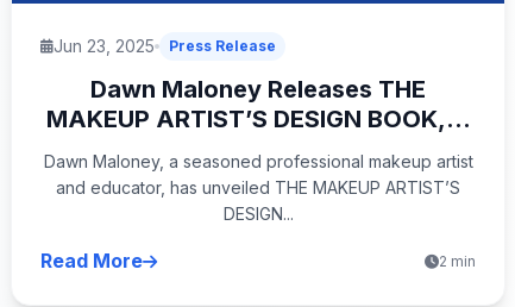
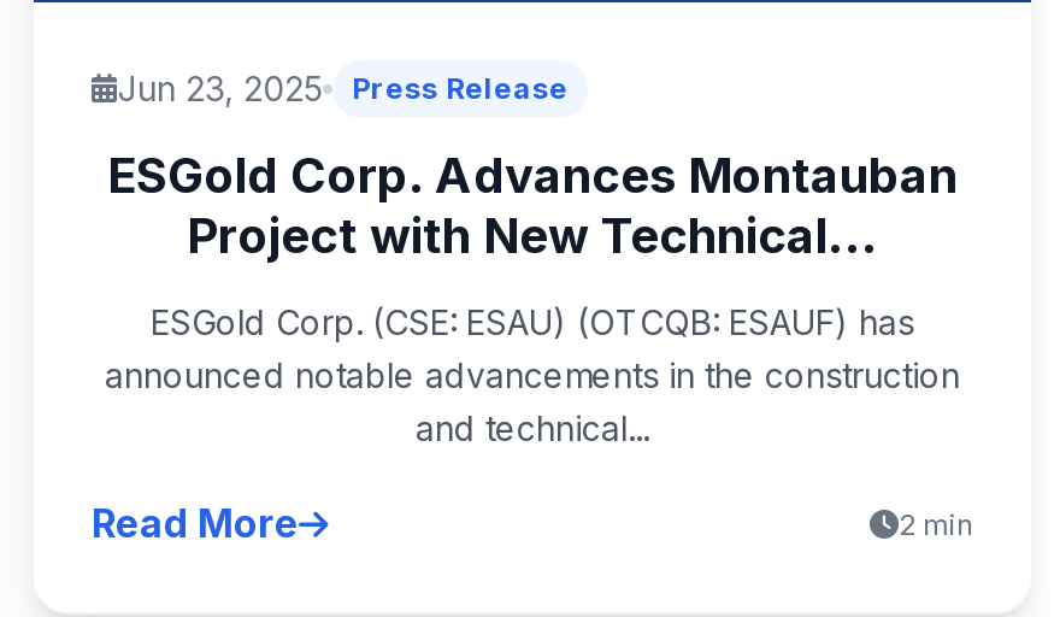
[46,75,470,134] Dawn Maloney Releases THE | MAKEUP ARTIST’S DESIGN BOOK,... -> [107,148,958,266] ESGold Corp. Advances Montauban | Project with New Technical...
[43,151,473,224] Dawn Maloney, a seasoned professional makeup artist | and educator, has unveiled THE MAKEUP ARTIST’S | DESIGN... -> [105,302,960,449] ESGold Corp. (CSE: ESAU) (OTCQB: ESAUF) has | announced notable advancements in the construction | and technical...

